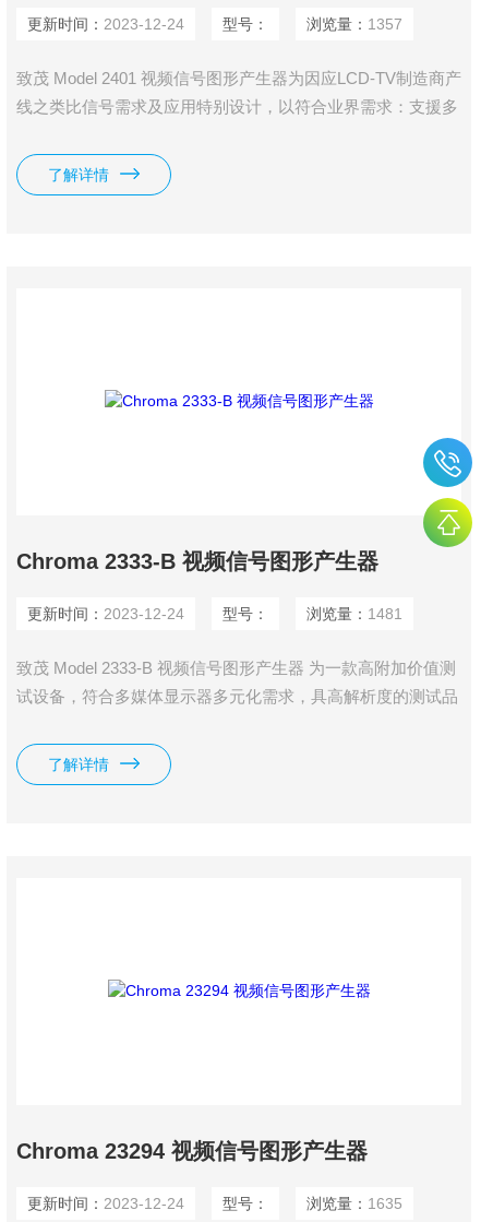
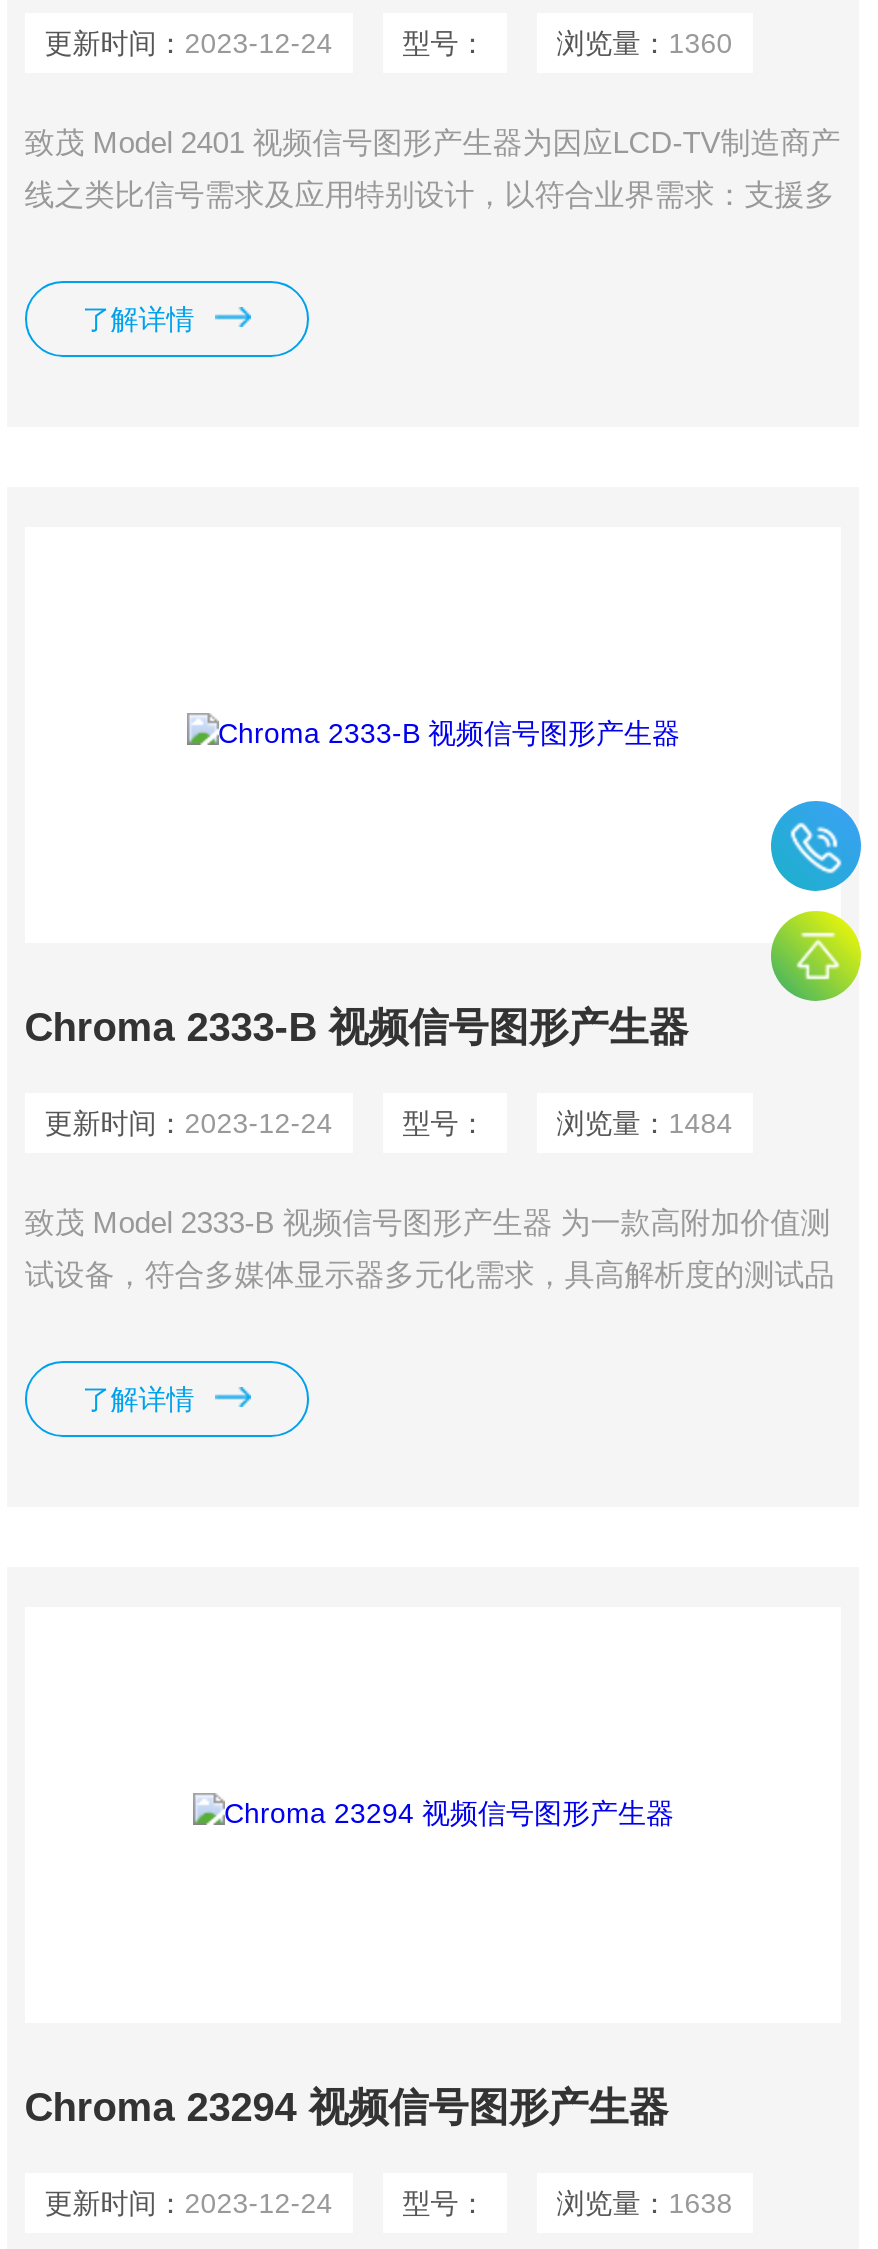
[306,15,402,32] 浏览量：1357 -> [556,26,732,58] 浏览量：1360
[306,604,402,622] 浏览量：1481 -> [556,1106,732,1138] 浏览量：1484
[306,1194,402,1212] 浏览量：1635 -> [556,2186,732,2218] 浏览量：1638

